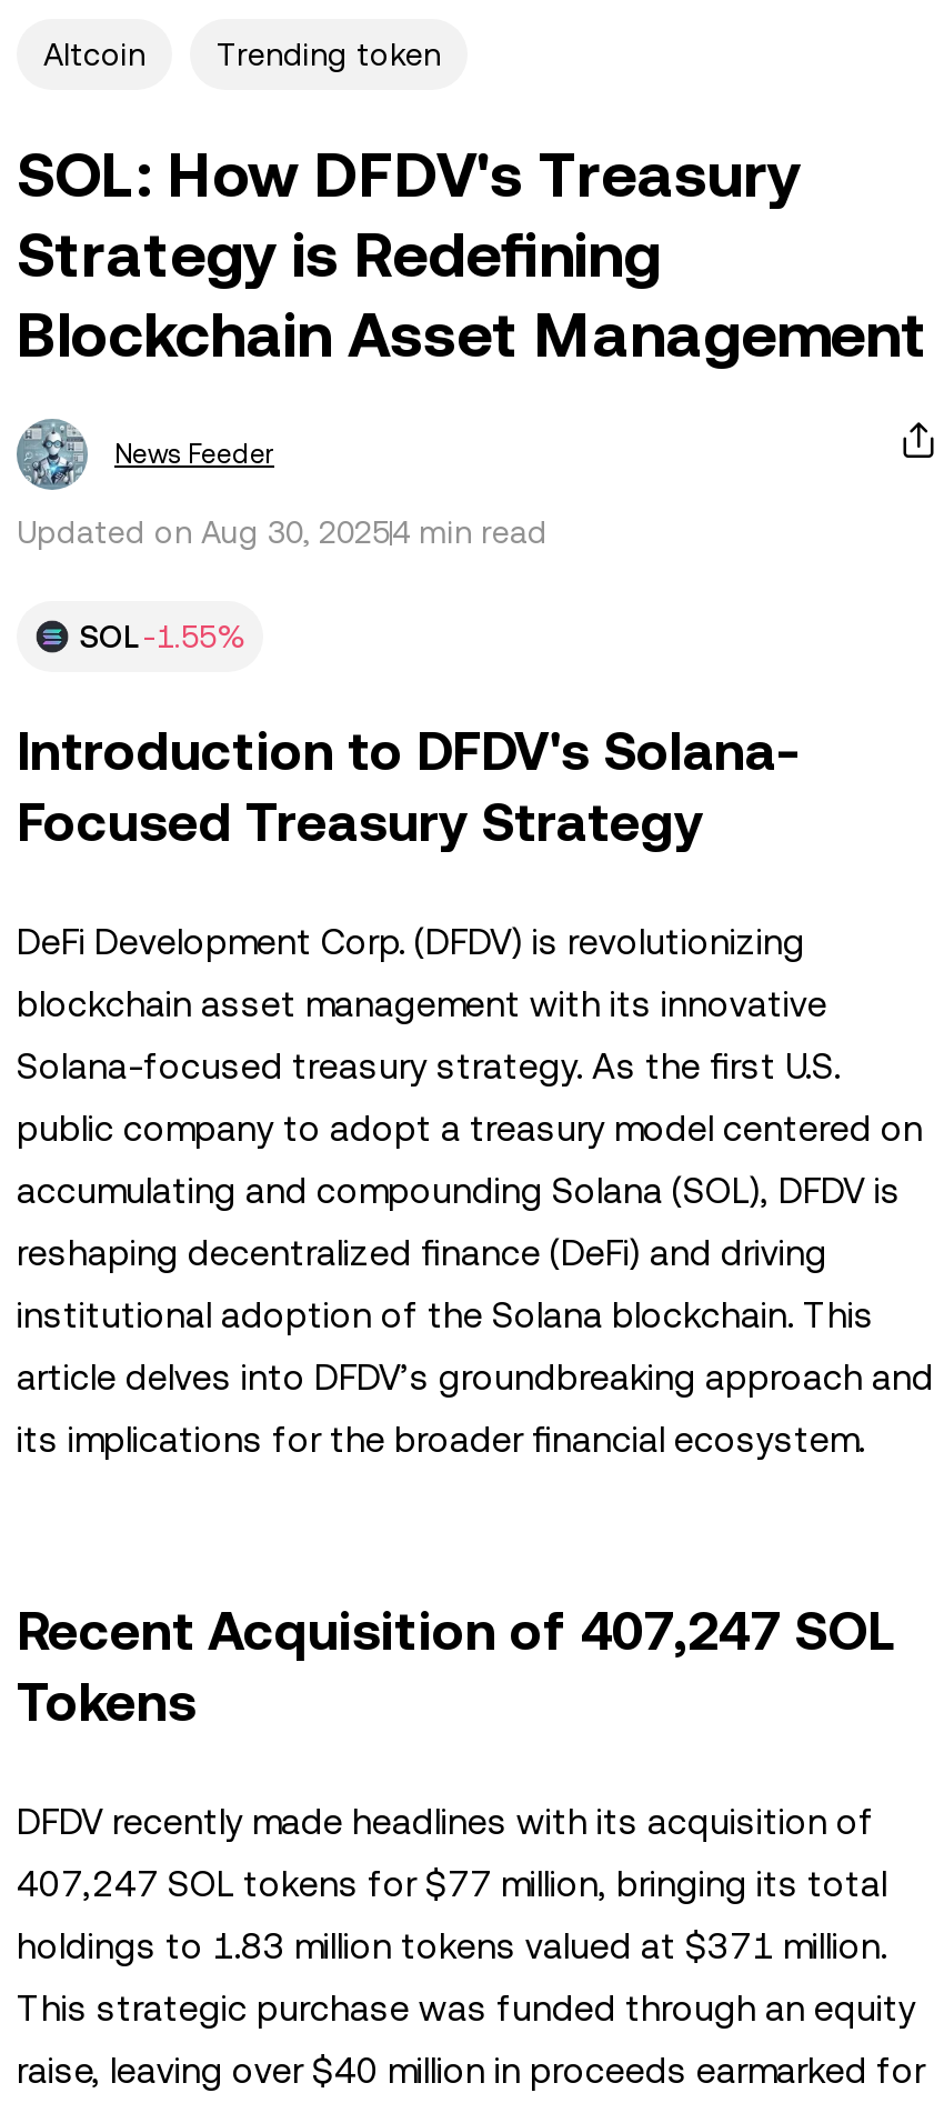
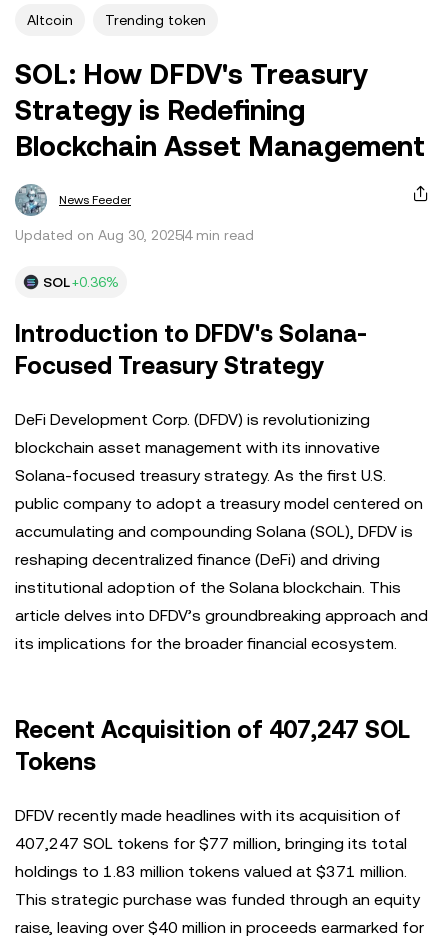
[79,619,245,654] SOL -1.55% -> [43,274,119,290] SOL +0.36%

